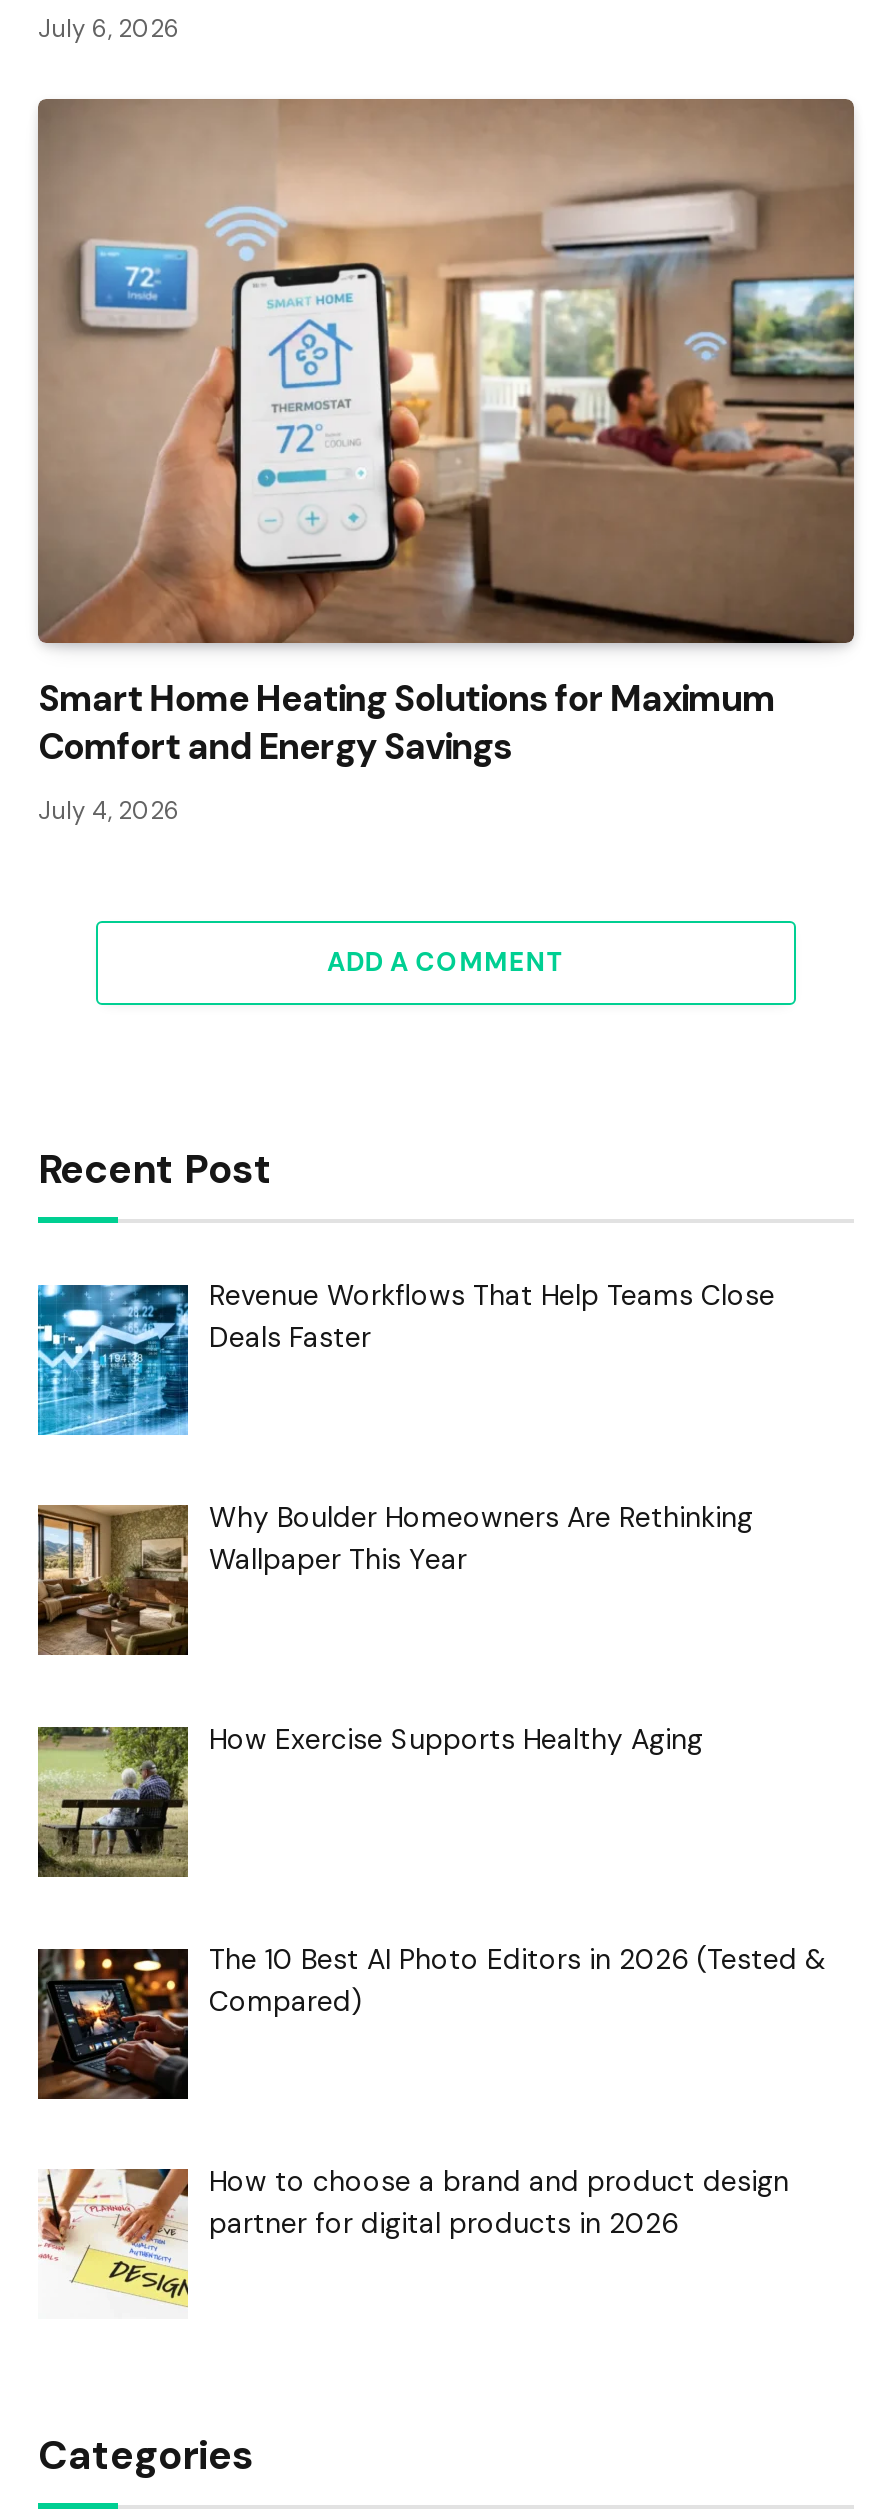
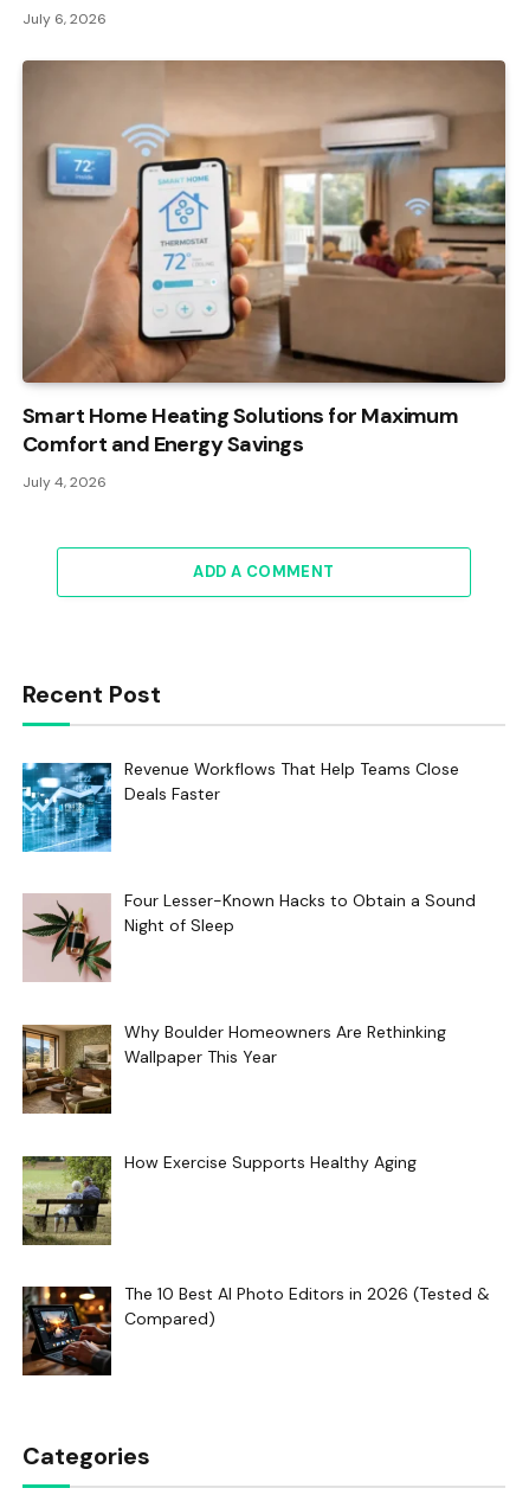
none -> [22,890,475,982] [image] | Four Lesser-Known Hacks to Obtain a Sound | Night of Sleep
moved [34,1499,827,2020] -> [20,1021,489,1329]: [image] | Why Boulder Homeowners Are Rethinking | Wallpaper This Year | How Exercise Supports Healthy Aging | The 10 Best AI Photo Editors in 2026 (Tested & | Compared)
moved [36,1945,192,2101] -> [21,1285,114,1378]: [image]
[38,2163,789,2309] [image] | How to choose a brand and product design | partner for digital products in 2026 -> none

